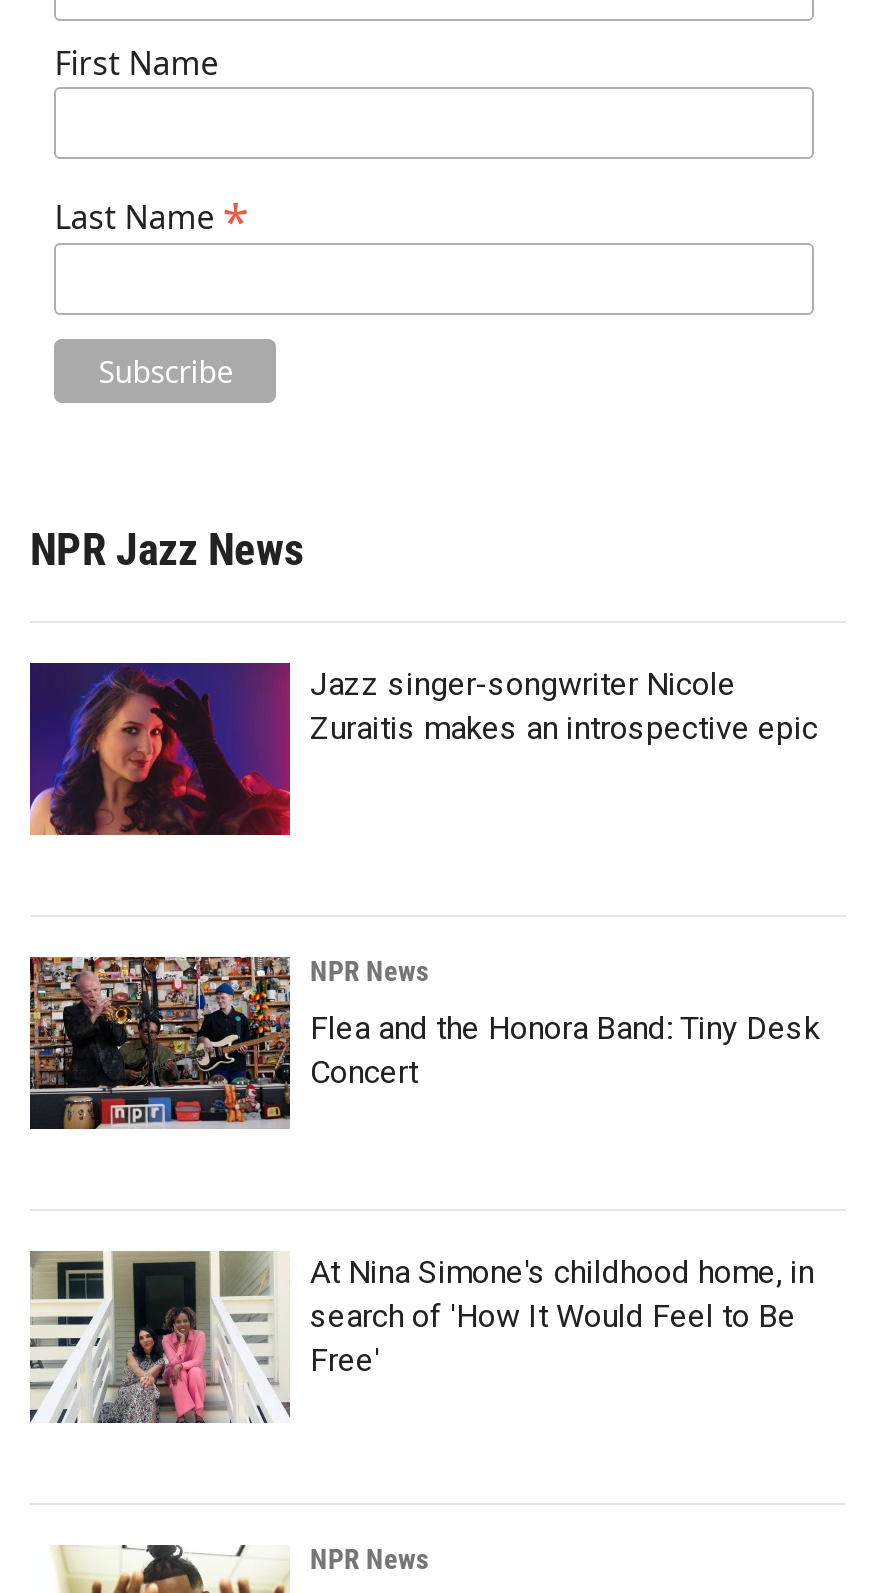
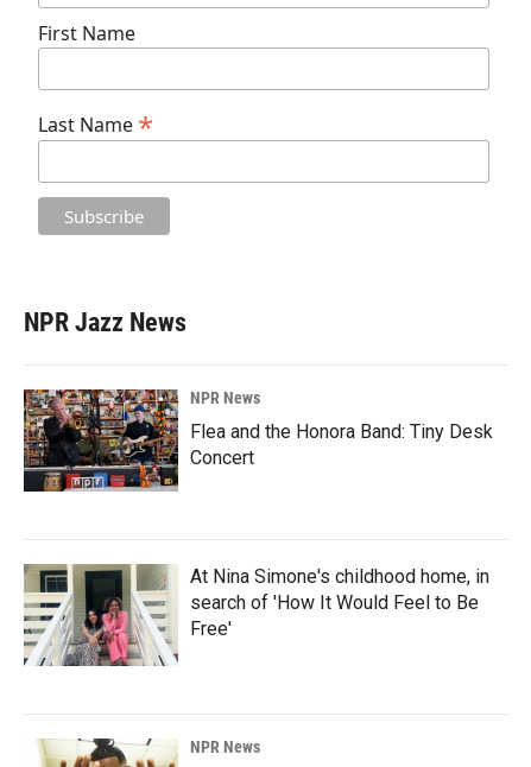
[28,661,818,837] [image] | Jazz singer-songwriter Nicole | Zuraitis makes an introspective epic -> none

